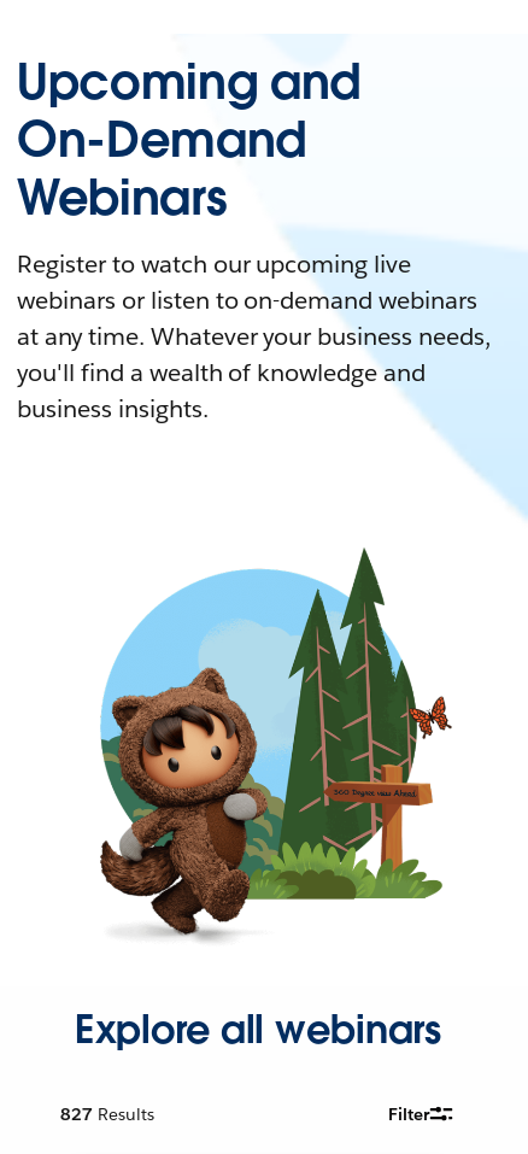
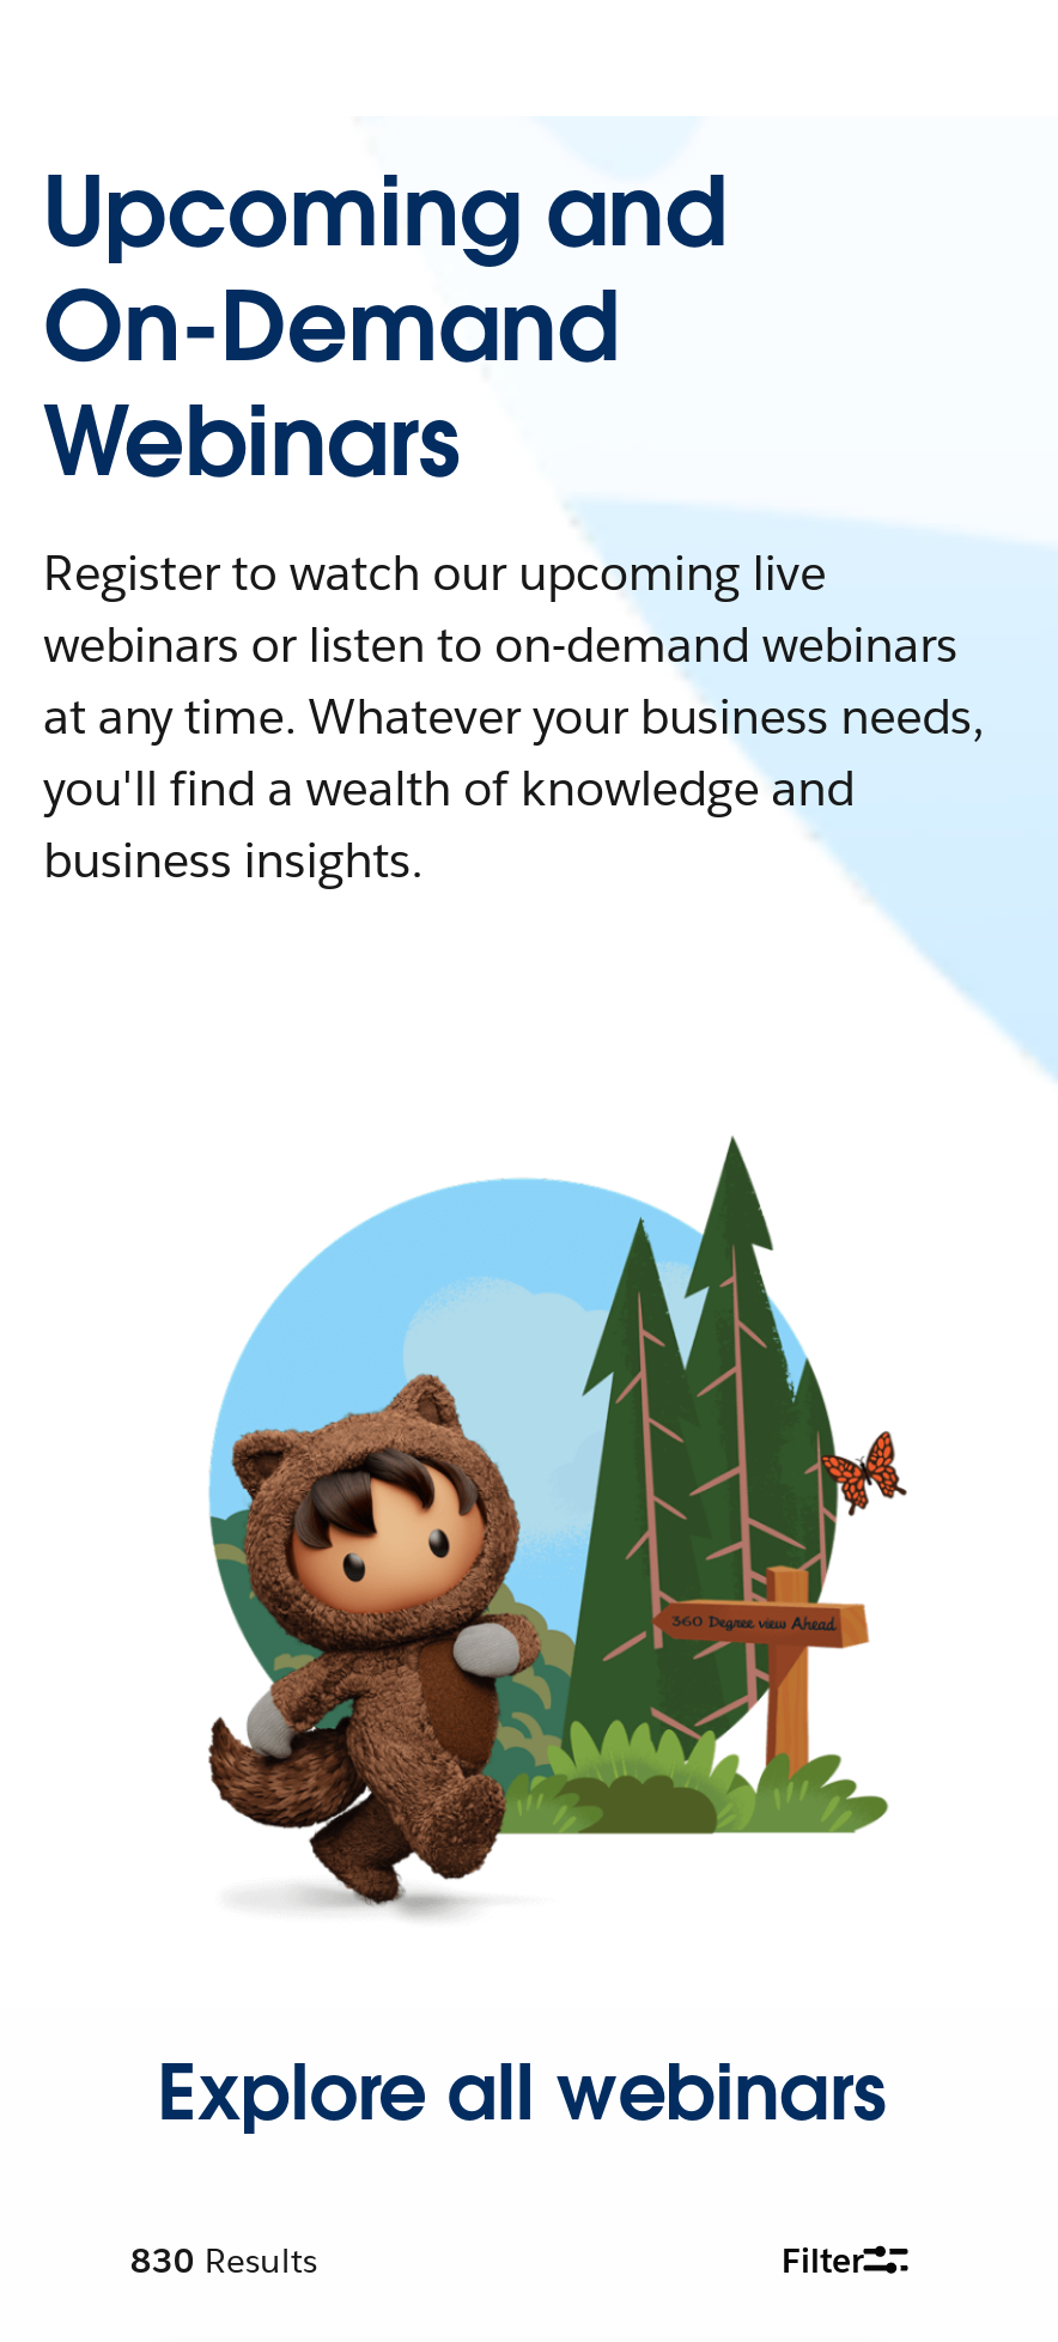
[61,1103,155,1125] 827 Results -> [130,2239,317,2282] 830 Results

